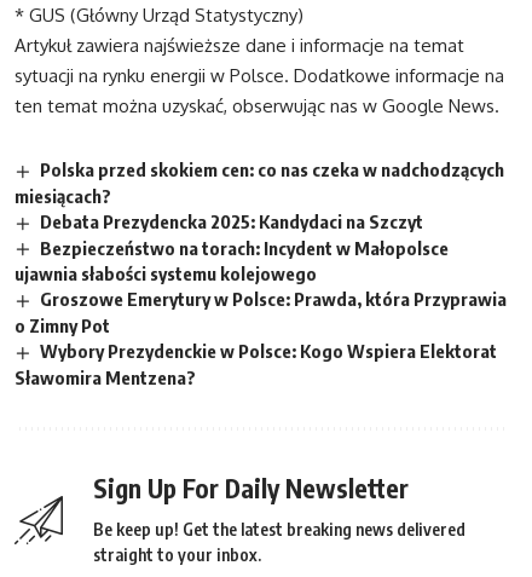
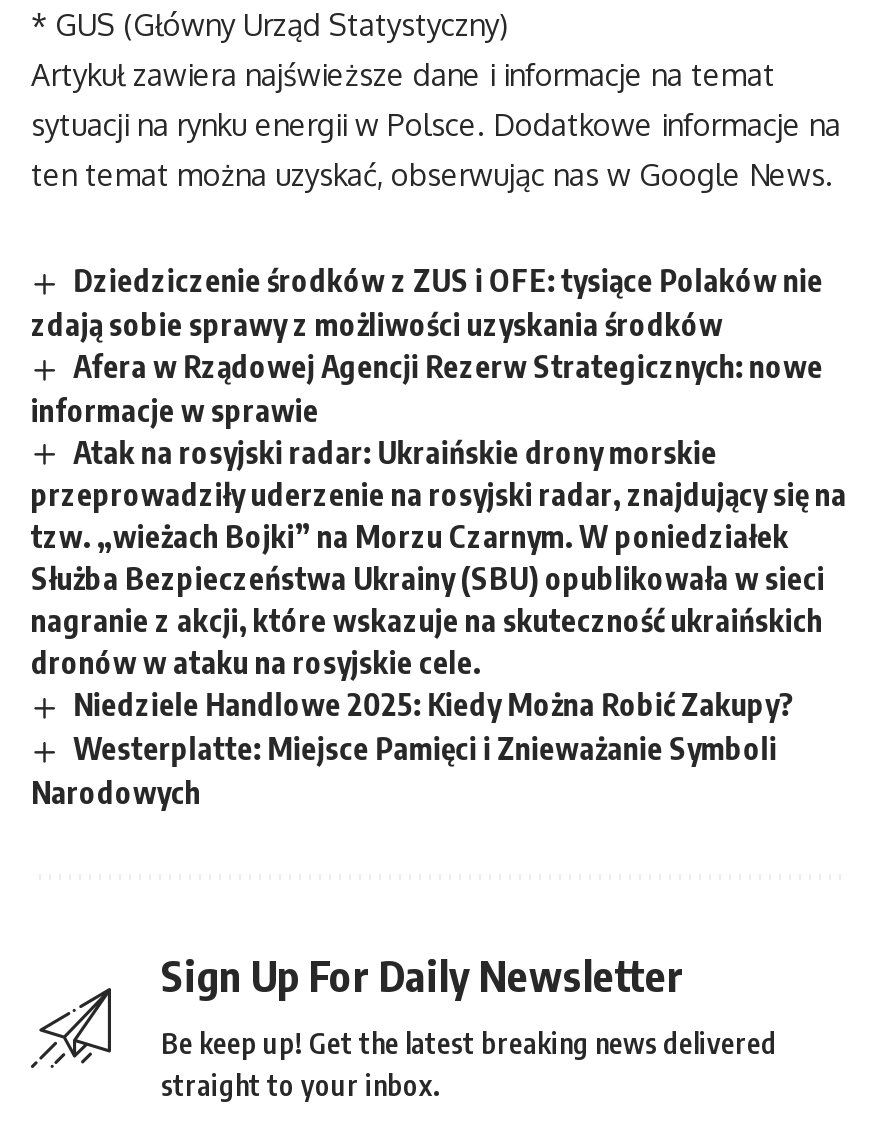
[15,158,507,389] Polska przed skokiem cen: co nas czeka w nadchodzących | miesiącach? | Debata Prezydencka 2025: Kandydaci na Szczyt | Bezpieczeństwo na torach: Incydent w Małopolsce | ujawnia słabości systemu kolejowego | Groszowe Emerytury w Polsce: Prawda, która Przyprawia | o Zimny Pot | Wybory Prezydenckie w Polsce: Kogo Wspiera Elektorat | Sławomira Mentzena? -> [31,262,847,810] Dziedziczenie środków z ZUS i OFE: tysiące Polaków nie | zdają sobie sprawy z możliwości uzyskania środków | Afera w Rządowej Agencji Rezerw Strategicznych: nowe | informacje w sprawie | Atak na rosyjski radar: Ukraińskie drony morskie | przeprowadziły uderzenie na rosyjski radar, znajdujący się na | tzw. „wieżach Bojki” na Morzu Czarnym. W poniedziałek | Służba Bezpieczeństwa Ukrainy (SBU) opublikowała w sieci | nagranie z akcji, które wskazuje na skuteczność ukraińskich | dronów w ataku na rosyjskie cele. | Niedziele Handlowe 2025: Kiedy Można Robić Zakupy? | Westerplatte: Miejsce Pamięci i Znieważanie Symboli | Narodowych

